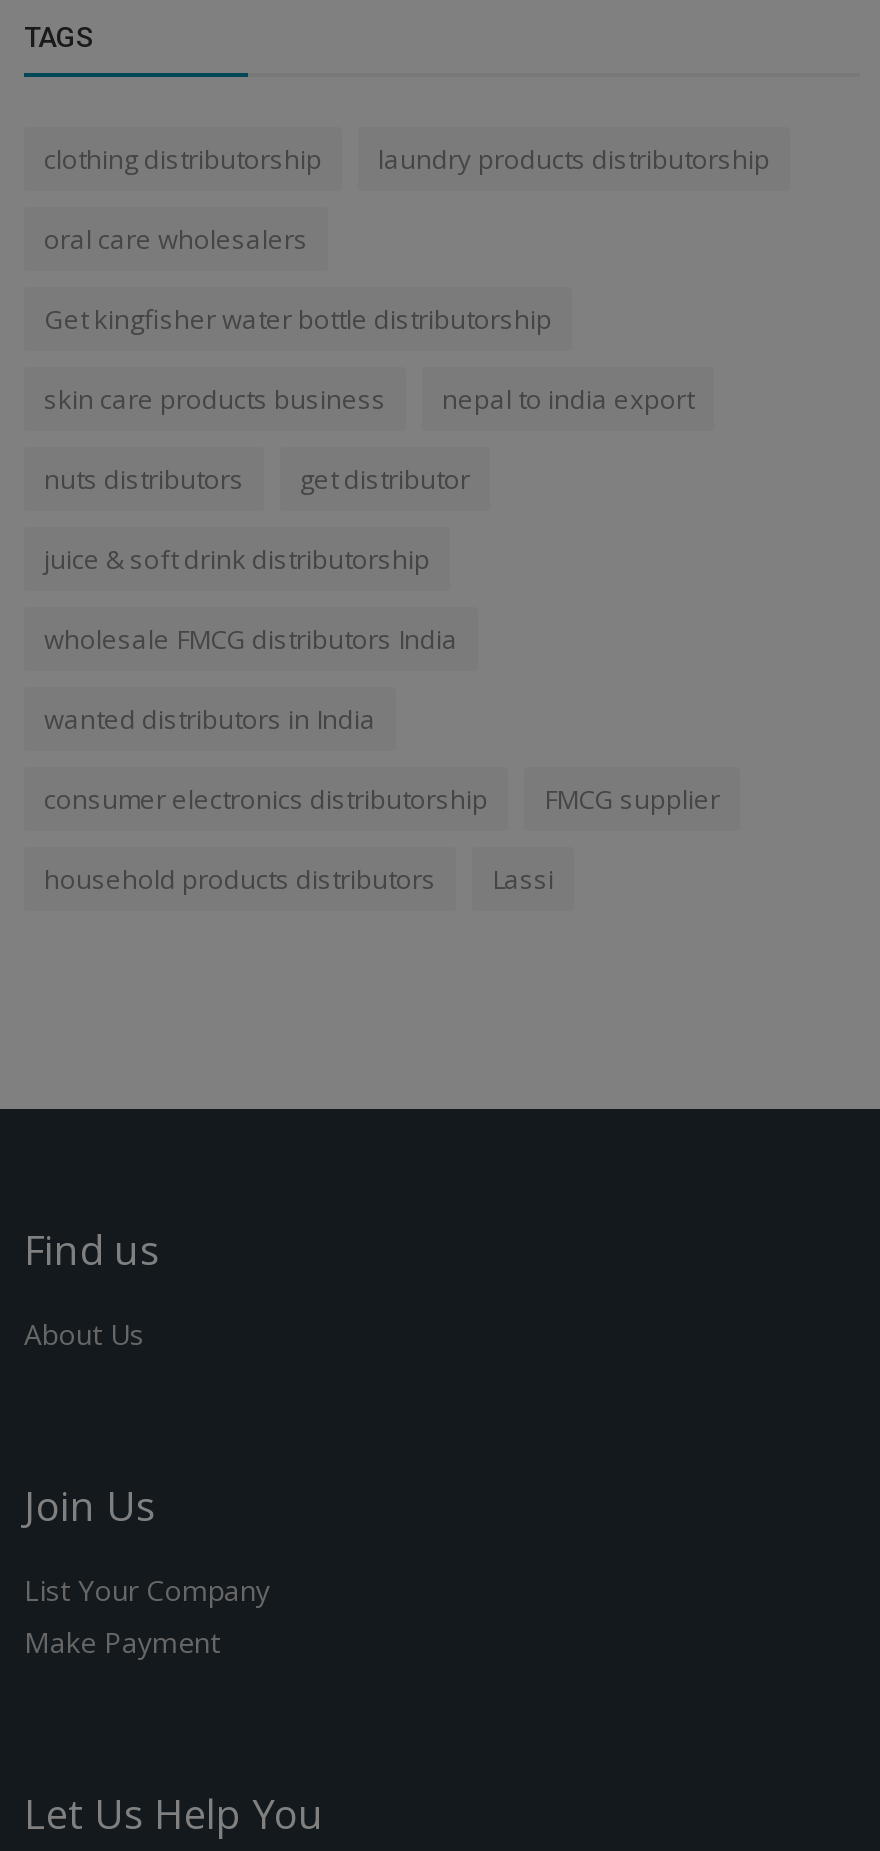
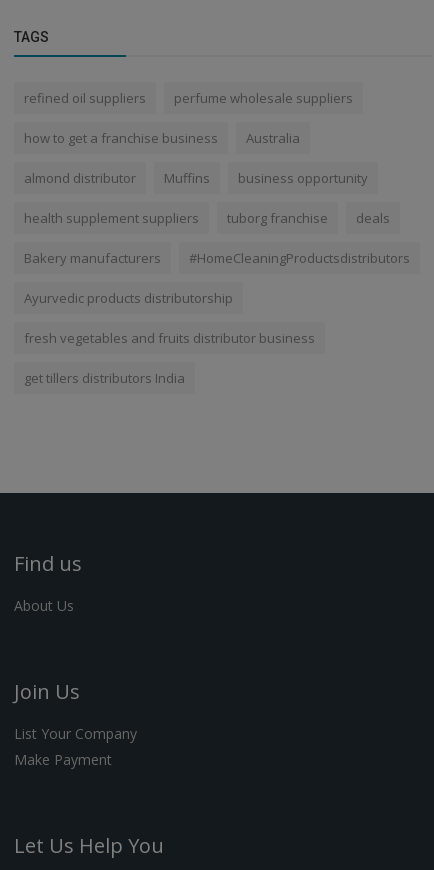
[44,141,770,897] clothing distributorship | laundry products distributorship | oral care wholesalers | Get kingfisher water bottle distributorship | skin care products business | nepal to india export | nuts distributors | get distributor | juice & soft drink distributorship | wholesale FMCG distributors India | wanted distributors in India | consumer electronics distributorship | FMCG supplier | household products distributors | Lassi -> [24,89,410,387] refined oil suppliers | perfume wholesale suppliers | how to get a franchise business | Australia | almond distributor | Muffins | business opportunity | health supplement suppliers | tuborg franchise | deals | Bakery manufacturers | #HomeCleaningProductsdistributors | Ayurvedic products distributorship | fresh vegetables and fruits distributor business | get tillers distributors India

